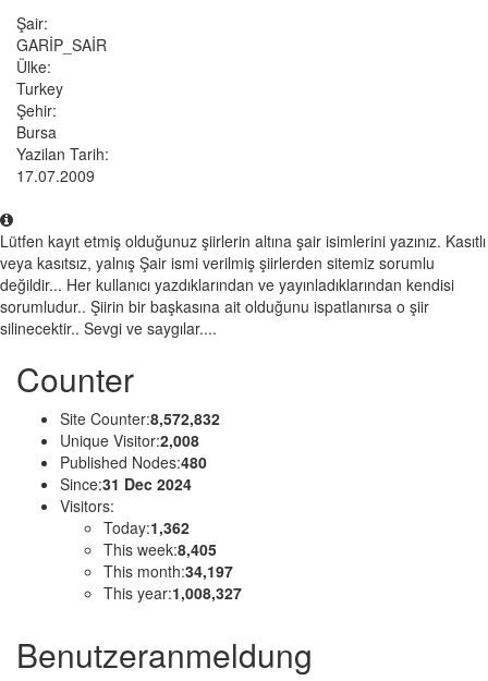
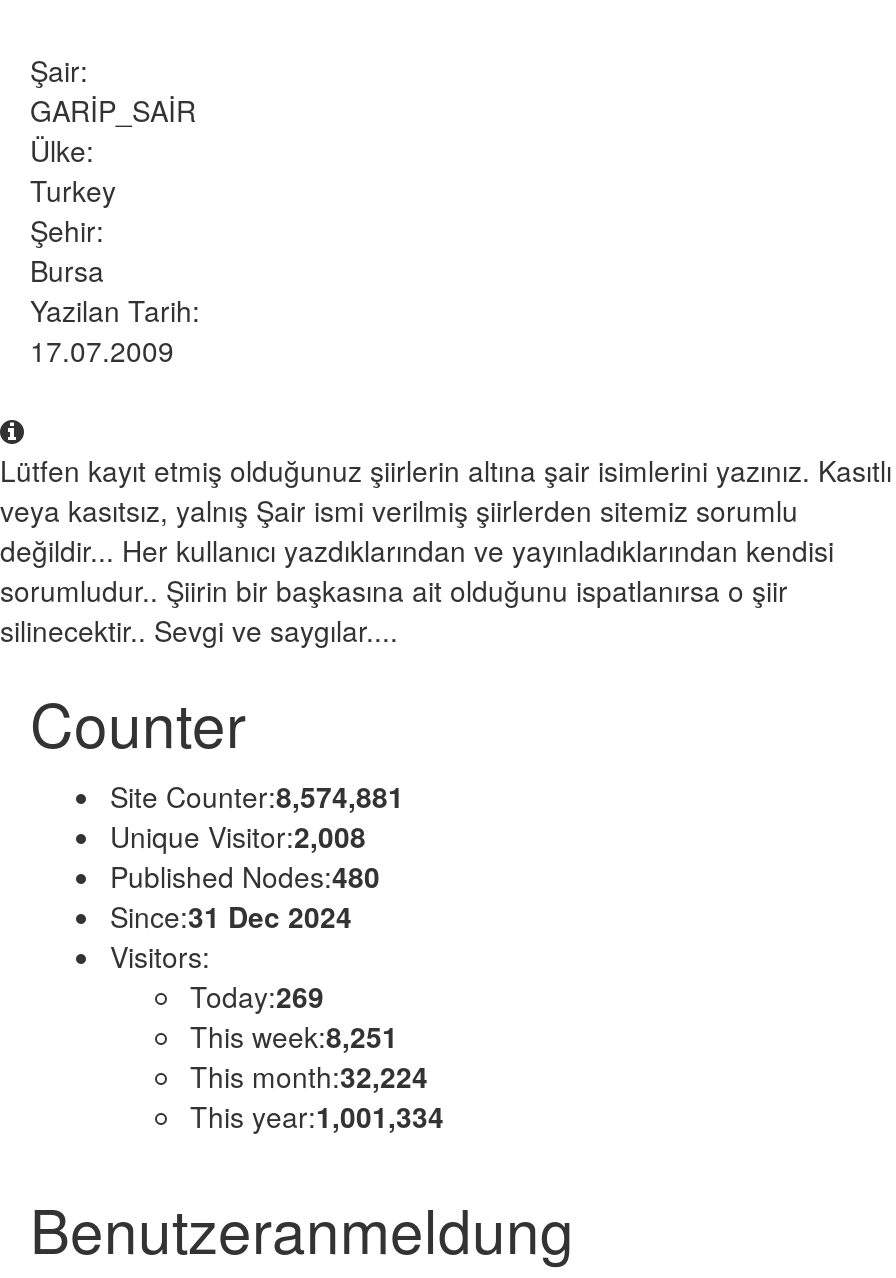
[60,408,220,429] Site Counter:8,572,832 -> [110,776,404,816] Site Counter:8,574,881
[103,516,190,538] Today:1,362 -> [190,976,324,1016] Today:269
[103,538,217,560] This week:8,405 -> [190,1016,398,1056] This week:8,251
[103,560,233,582] This month:34,197 -> [190,1056,428,1096] This month:32,224
[103,582,242,604] This year:1,008,327 -> [190,1096,444,1136] This year:1,001,334

